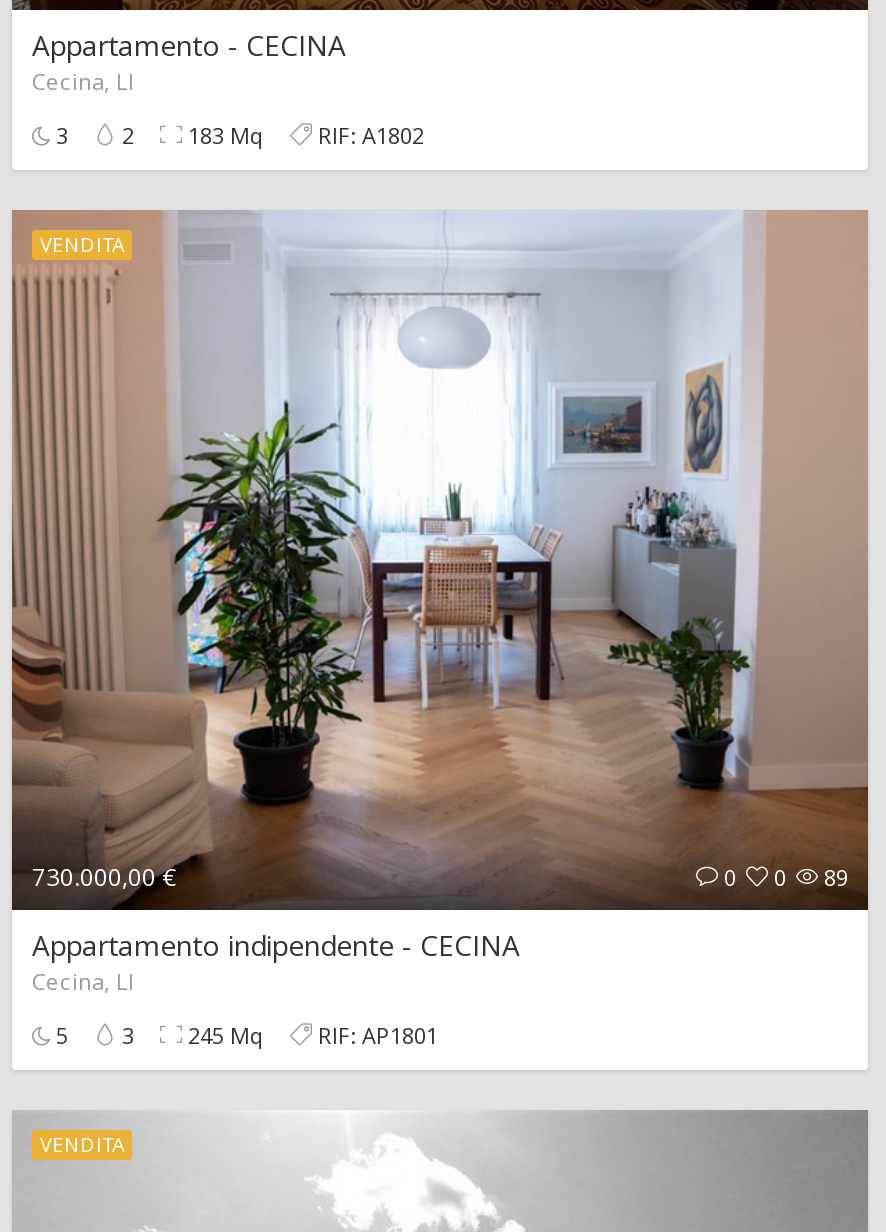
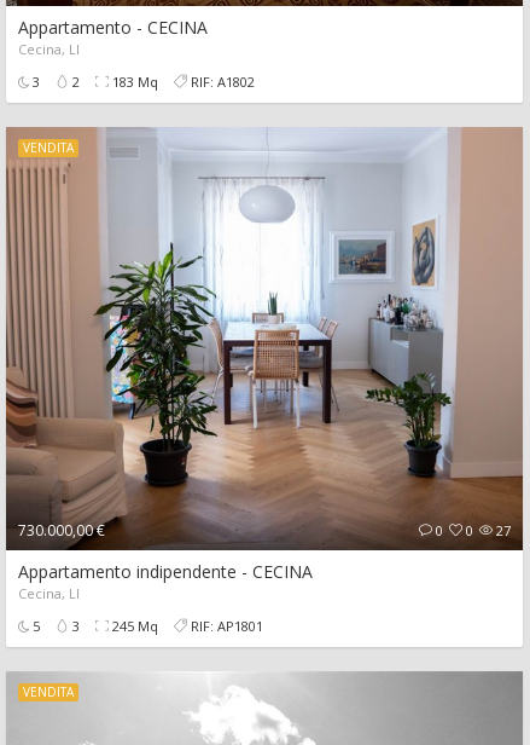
[718,862,848,892] 0 0 89 -> [432,521,511,539] 0 0 27

